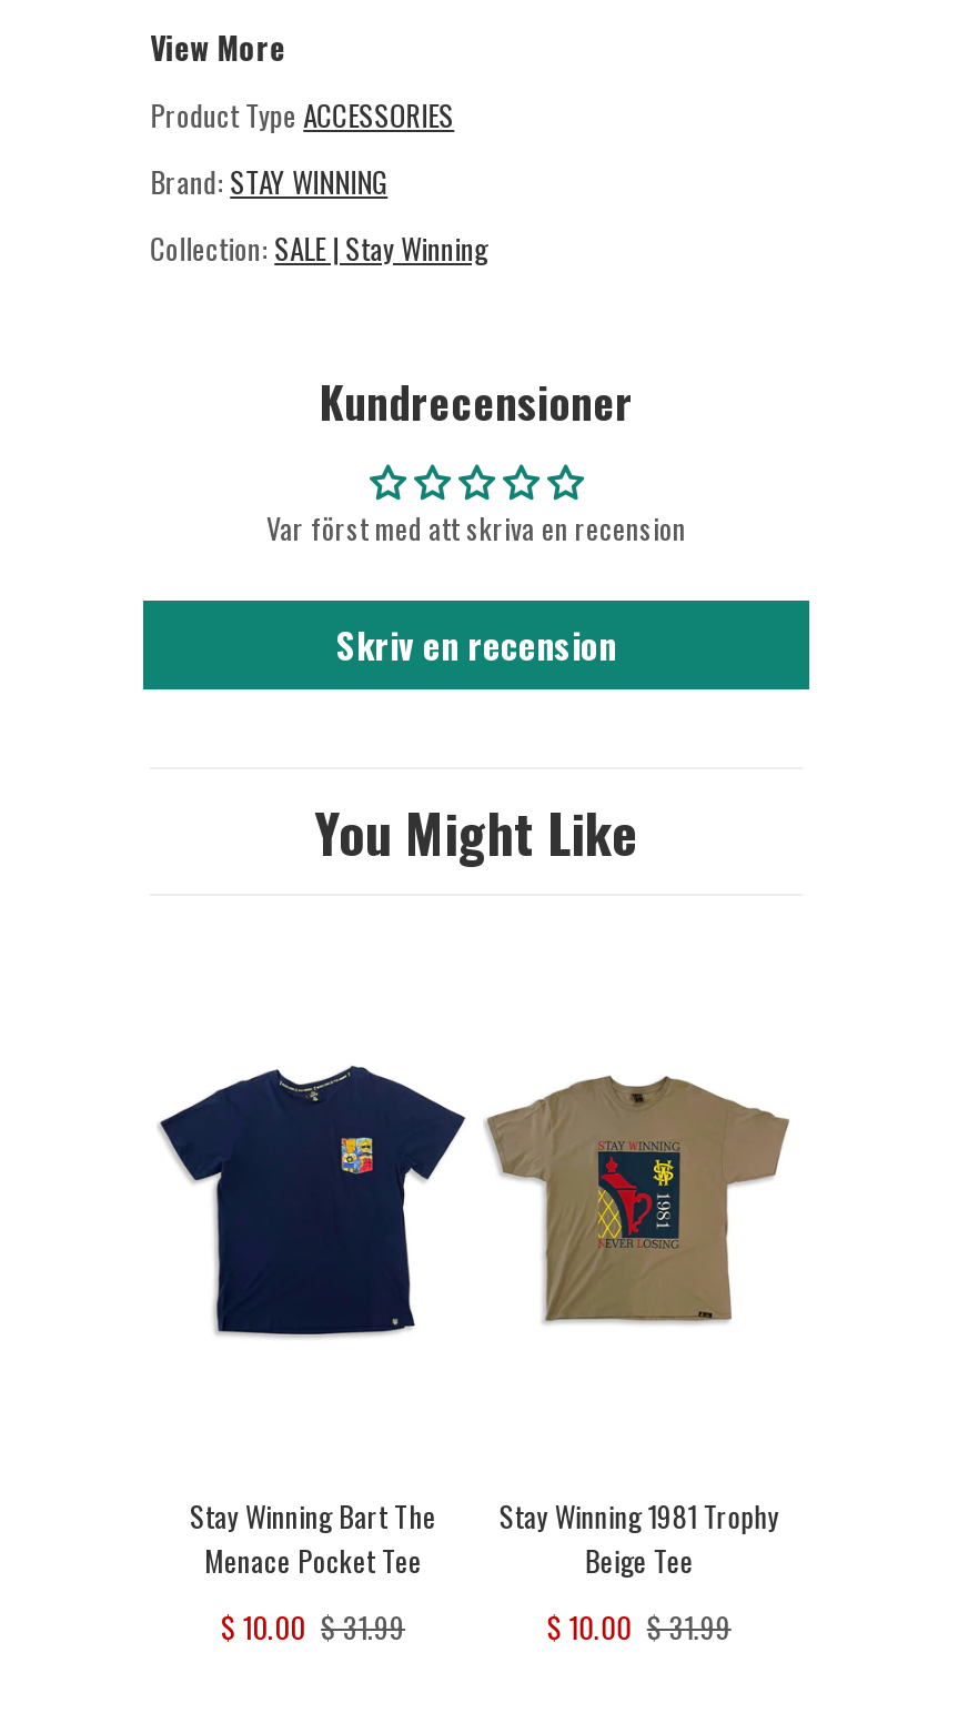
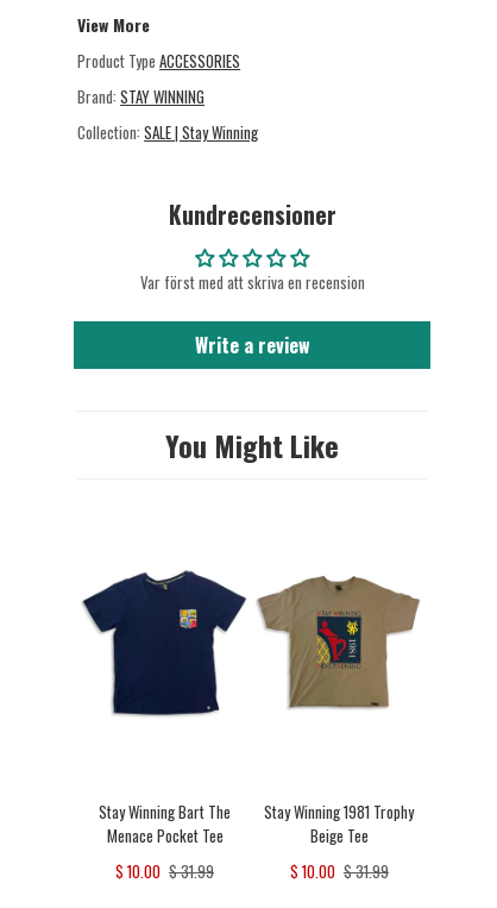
[336,619,616,672] Skriv en recension -> [194,331,310,360] Write a review

